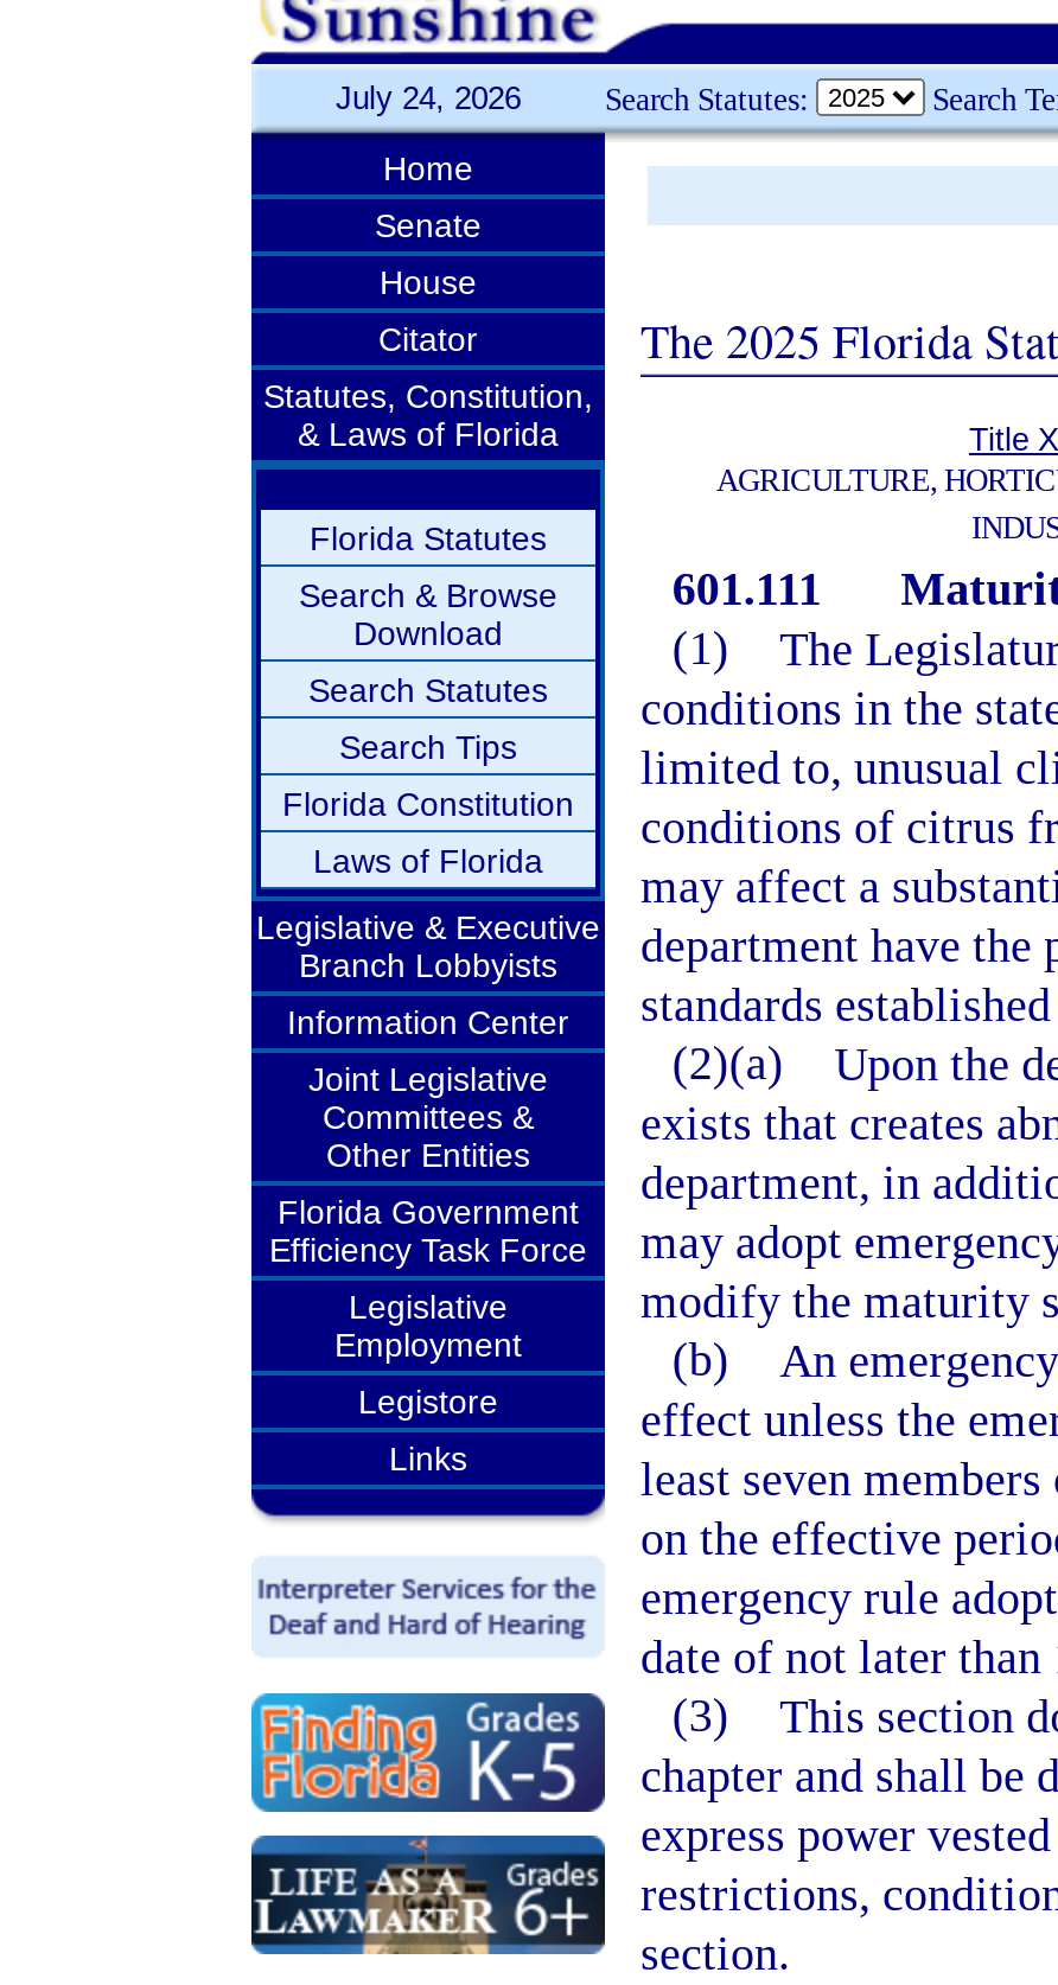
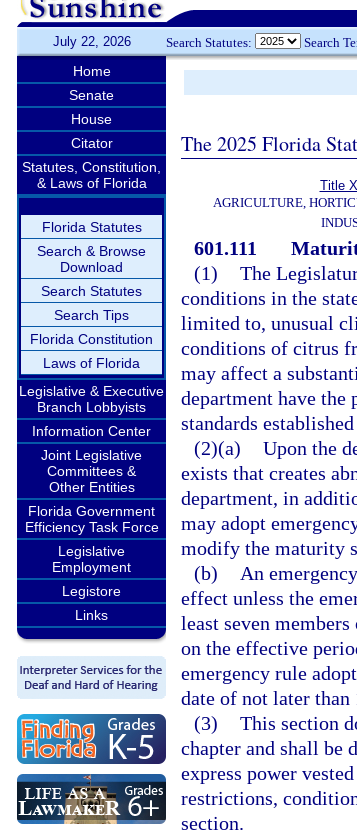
[336,81,521,116] July 24, 2026 -> [52,34,130,49] July 22, 2026

